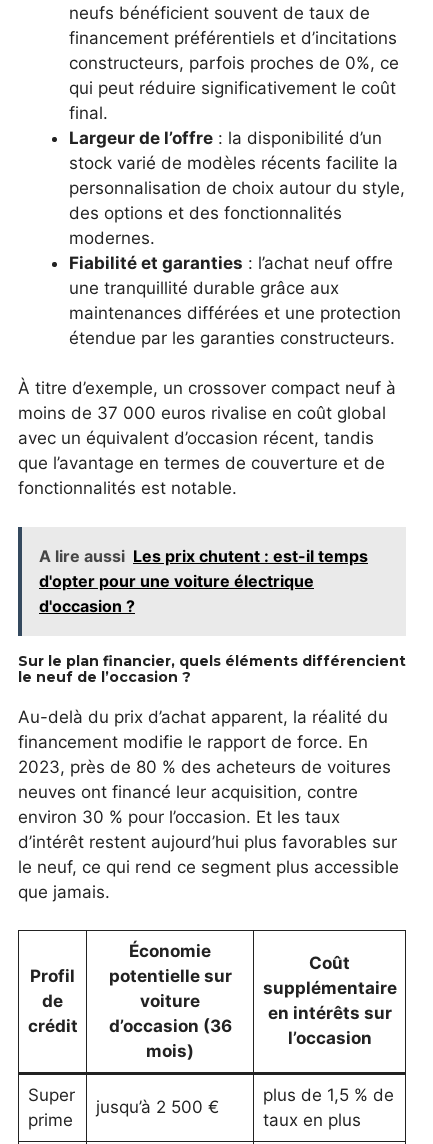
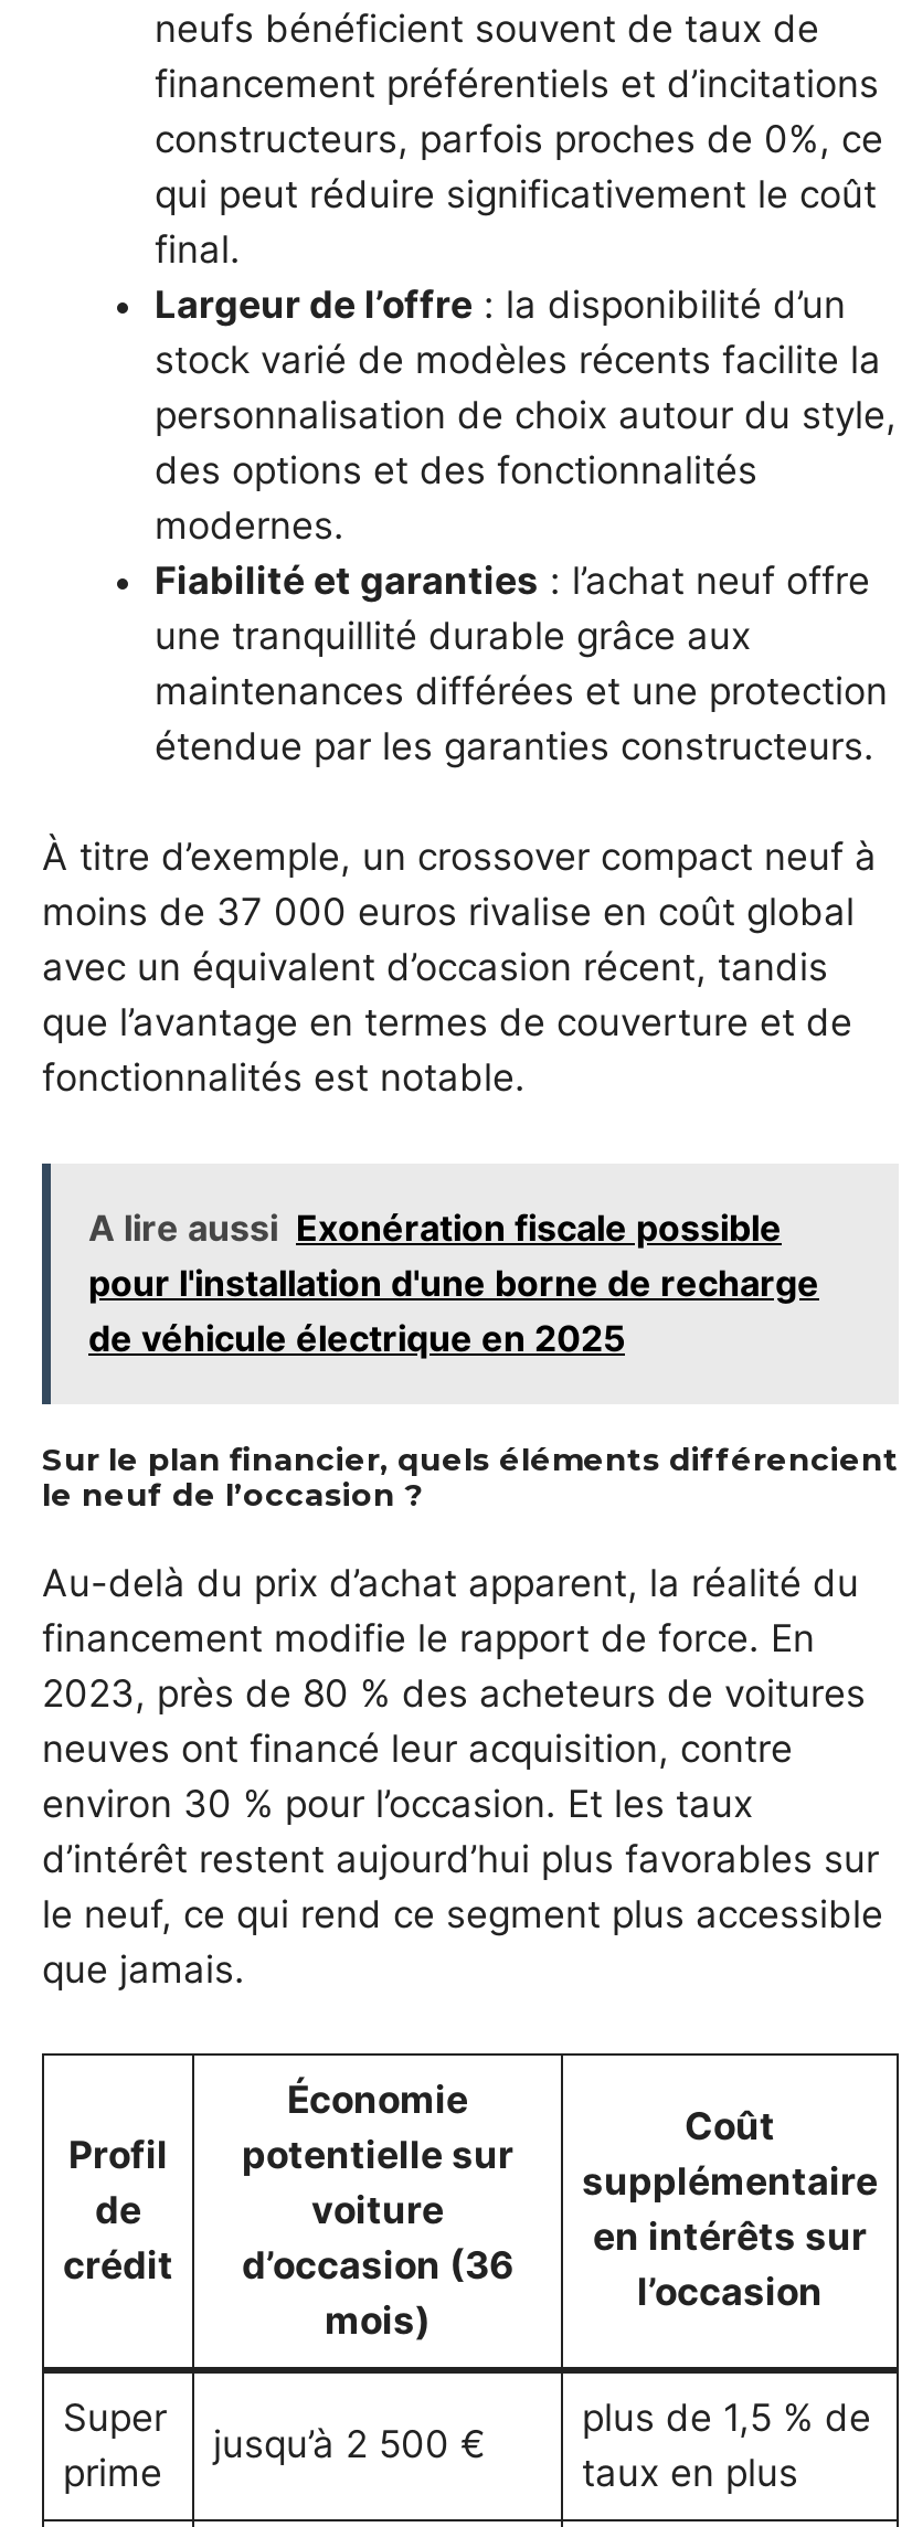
[39,546,368,616] A lire aussi Les prix chutent : est-il temps | d'opter pour une voiture électrique | d'occasion ? -> [88,1206,819,1360] A lire aussi Exonération fiscale possible | pour l'installation d'une borne de recharge | de véhicule électrique en 2025

